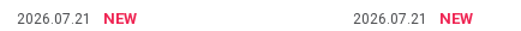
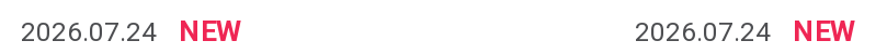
[17,9,137,27] 2026.07.21 NEW -> [21,15,240,47] 2026.07.24 NEW
[353,9,473,27] 2026.07.21 NEW -> [635,15,854,47] 2026.07.24 NEW

